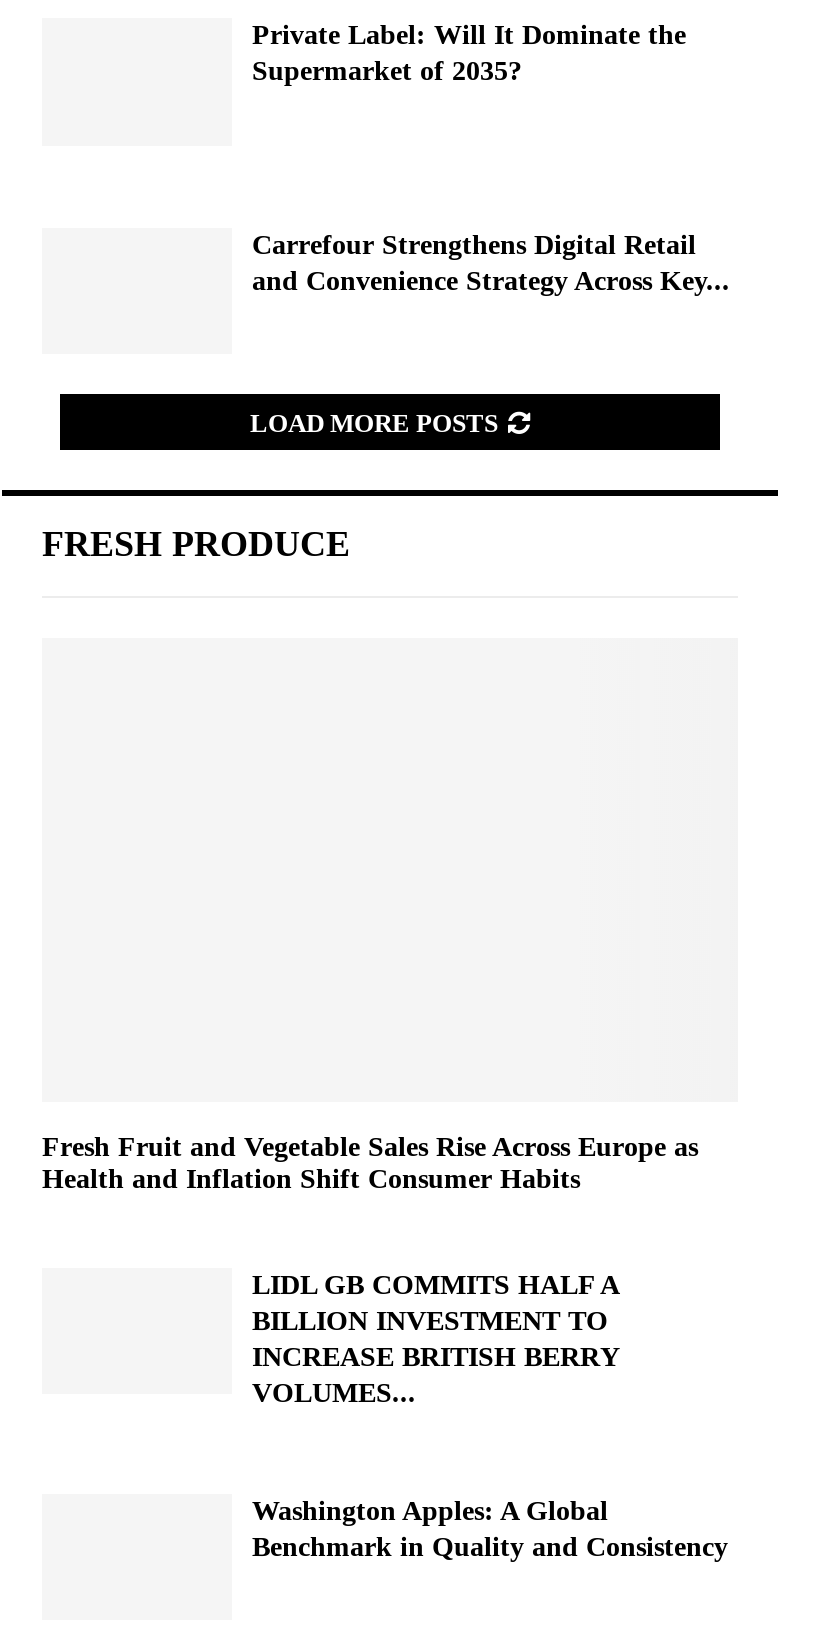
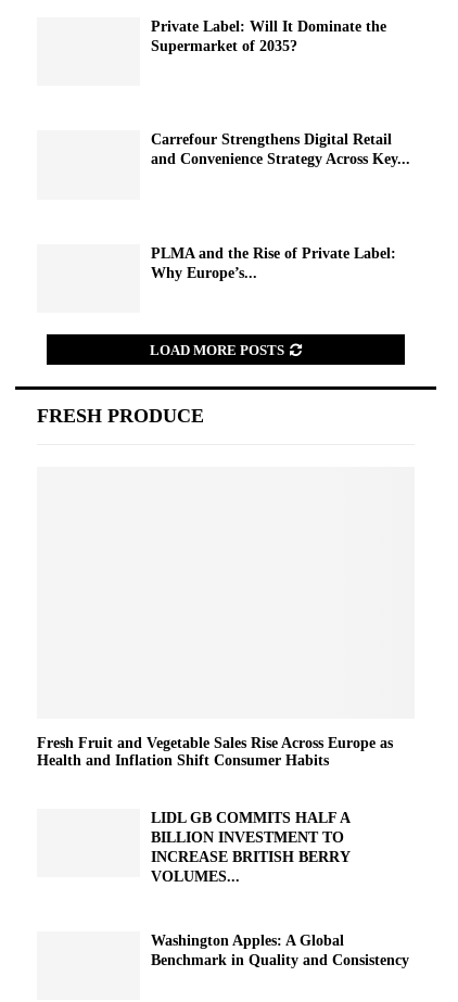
none -> [151,245,396,281] PLMA and the Rise of Private Label: | Why Europe’s...

